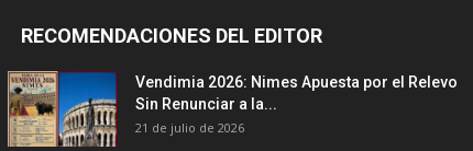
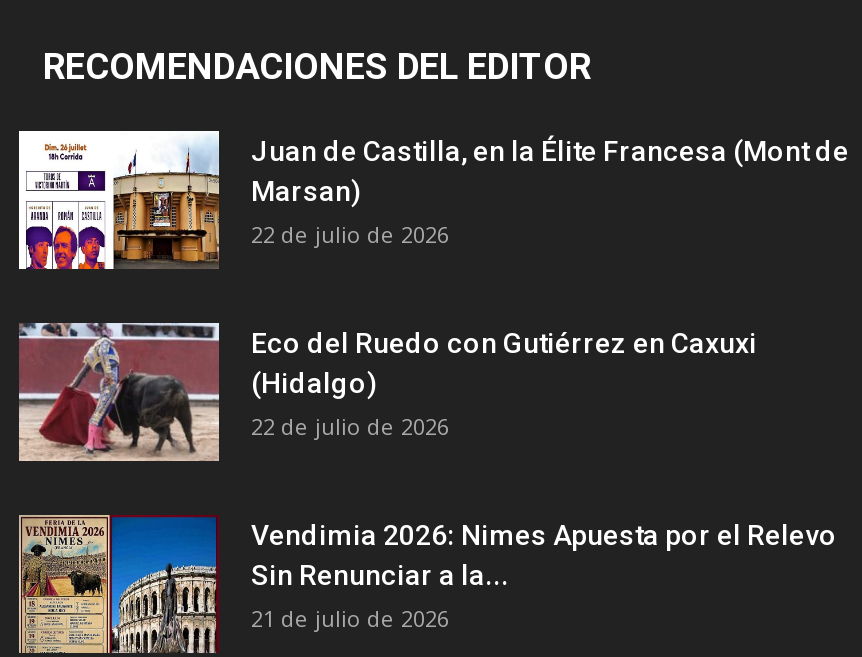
none -> [17,128,849,440] [image] | Juan de Castilla, en la Élite Francesa (Mont de | Marsan) | 22 de julio de 2026 | Eco del Ruedo con Gutiérrez en Caxuxi | (Hidalgo) | 22 de julio de 2026
none -> [17,320,221,464] [image]

